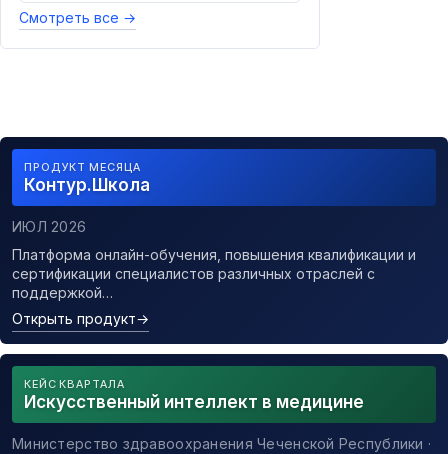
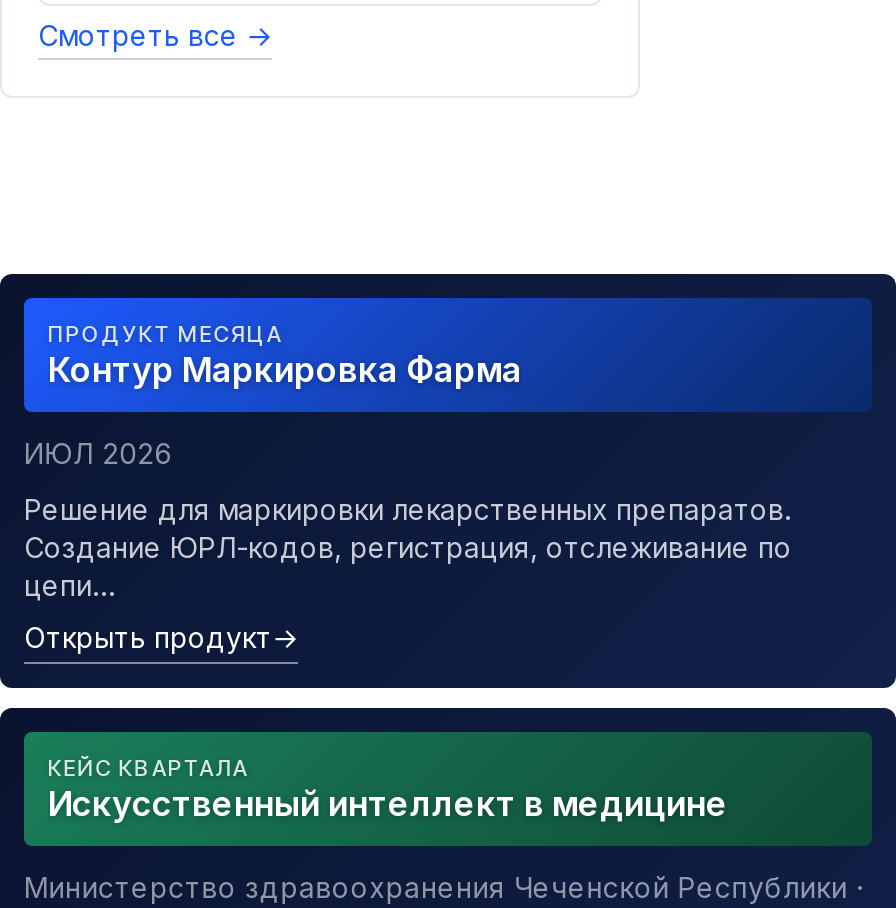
[24,175,150,195] Контур.Школа -> [48,350,522,390] Контур Маркировка Фарма
[12,246,416,301] Платформа онлайн-обучения, повышения квалификации и | сертификации специалистов различных отраслей с | поддержкой… -> [24,492,792,602] Решение для маркировки лекарственных препаратов. | Создание ЮРЛ-кодов, регистрация, отслеживание по | цепи…

